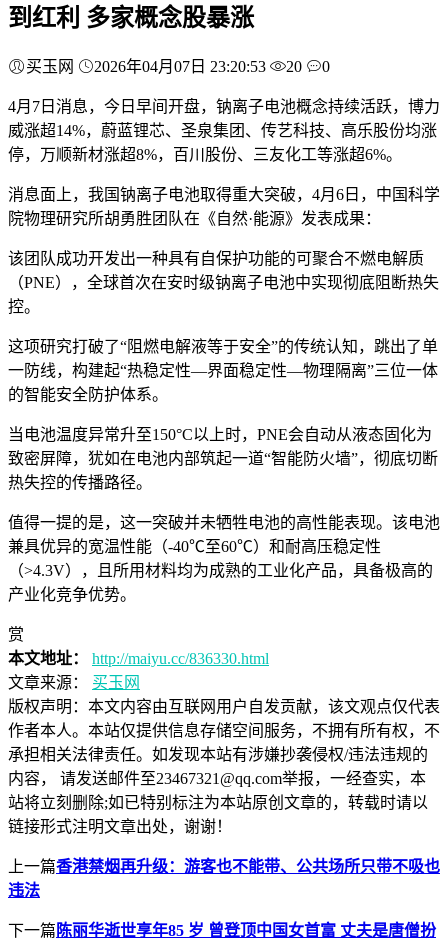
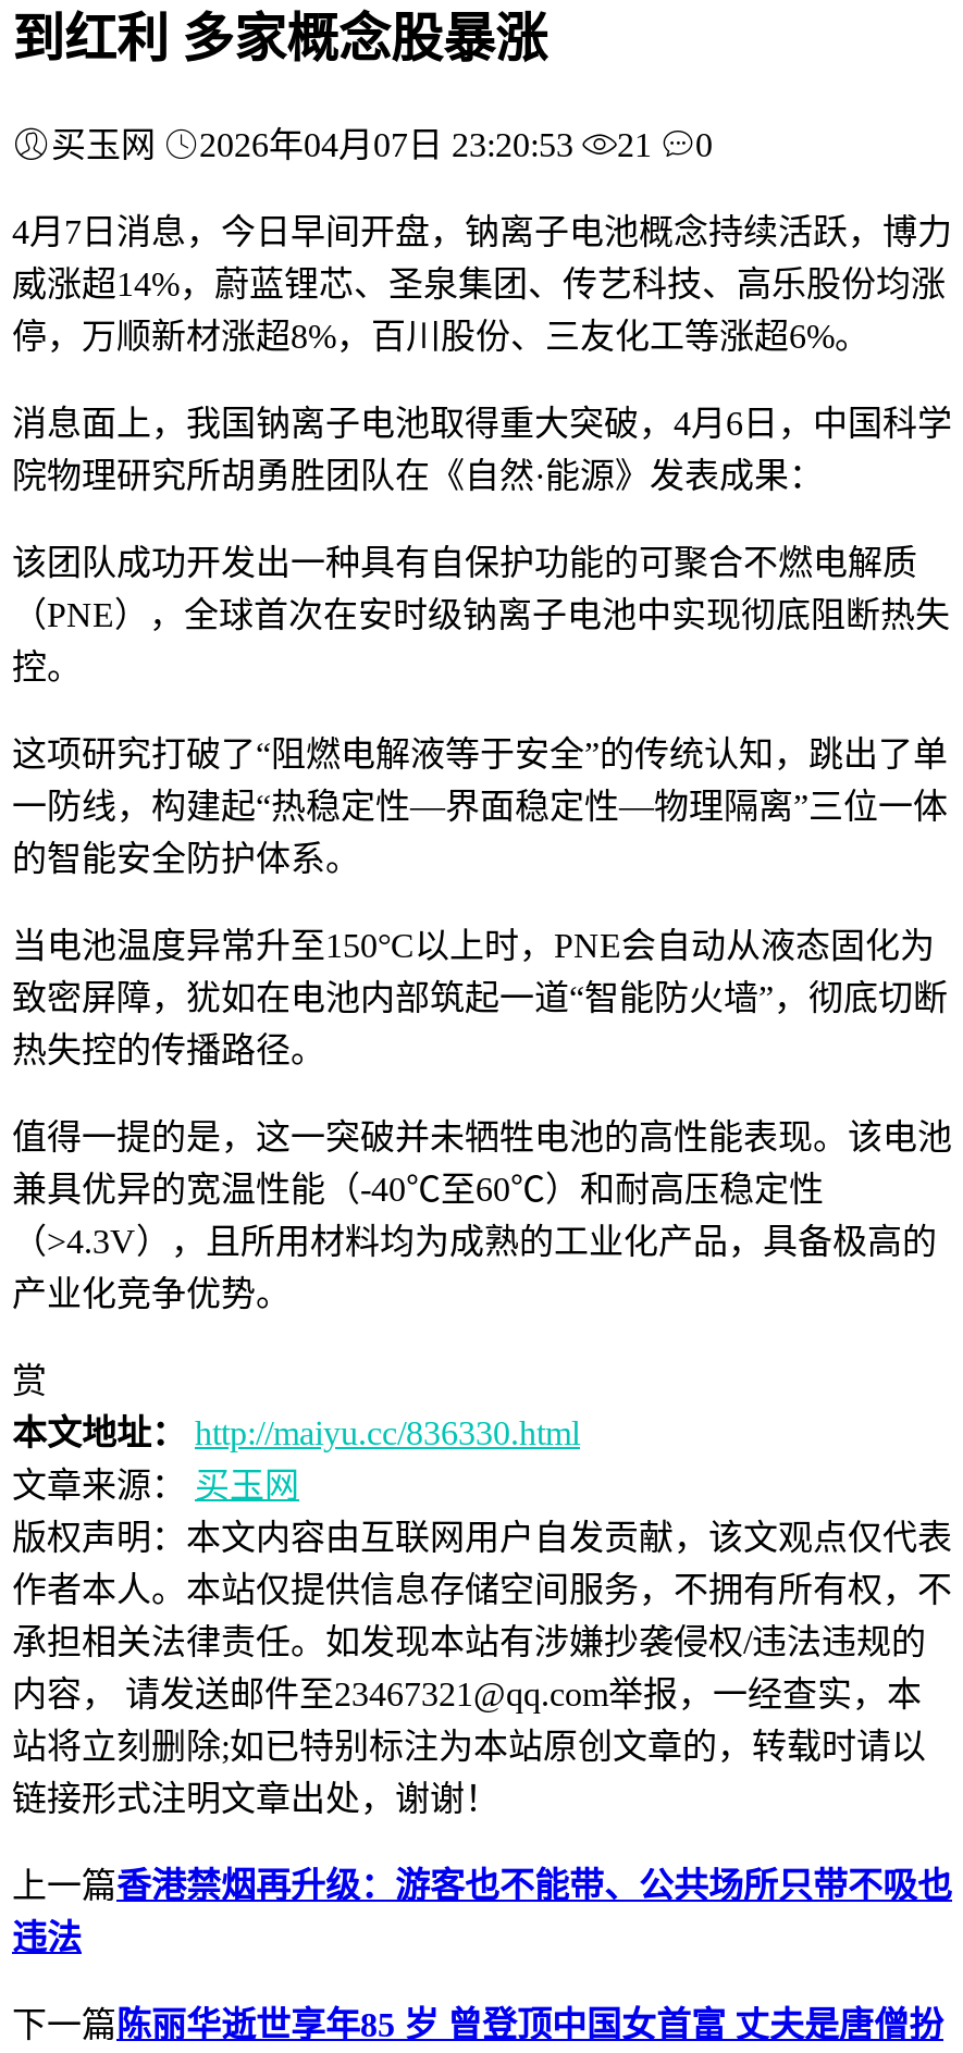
[26,58,330,75] 买玉网 2026年04月07日 23:20:53 20 0 -> [51,126,713,163] 买玉网 2026年04月07日 23:20:53 21 0

